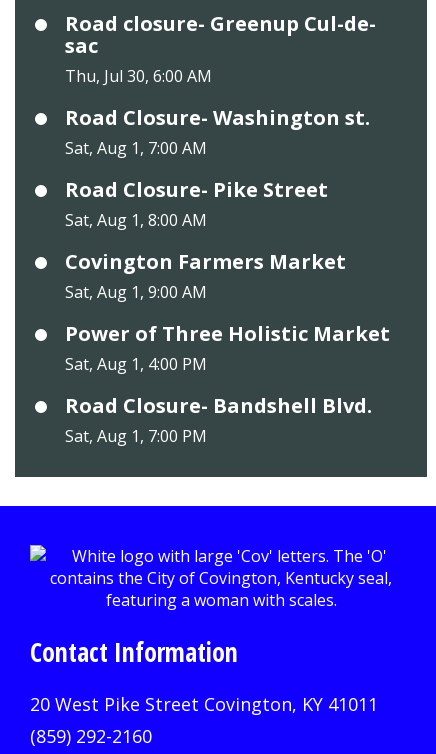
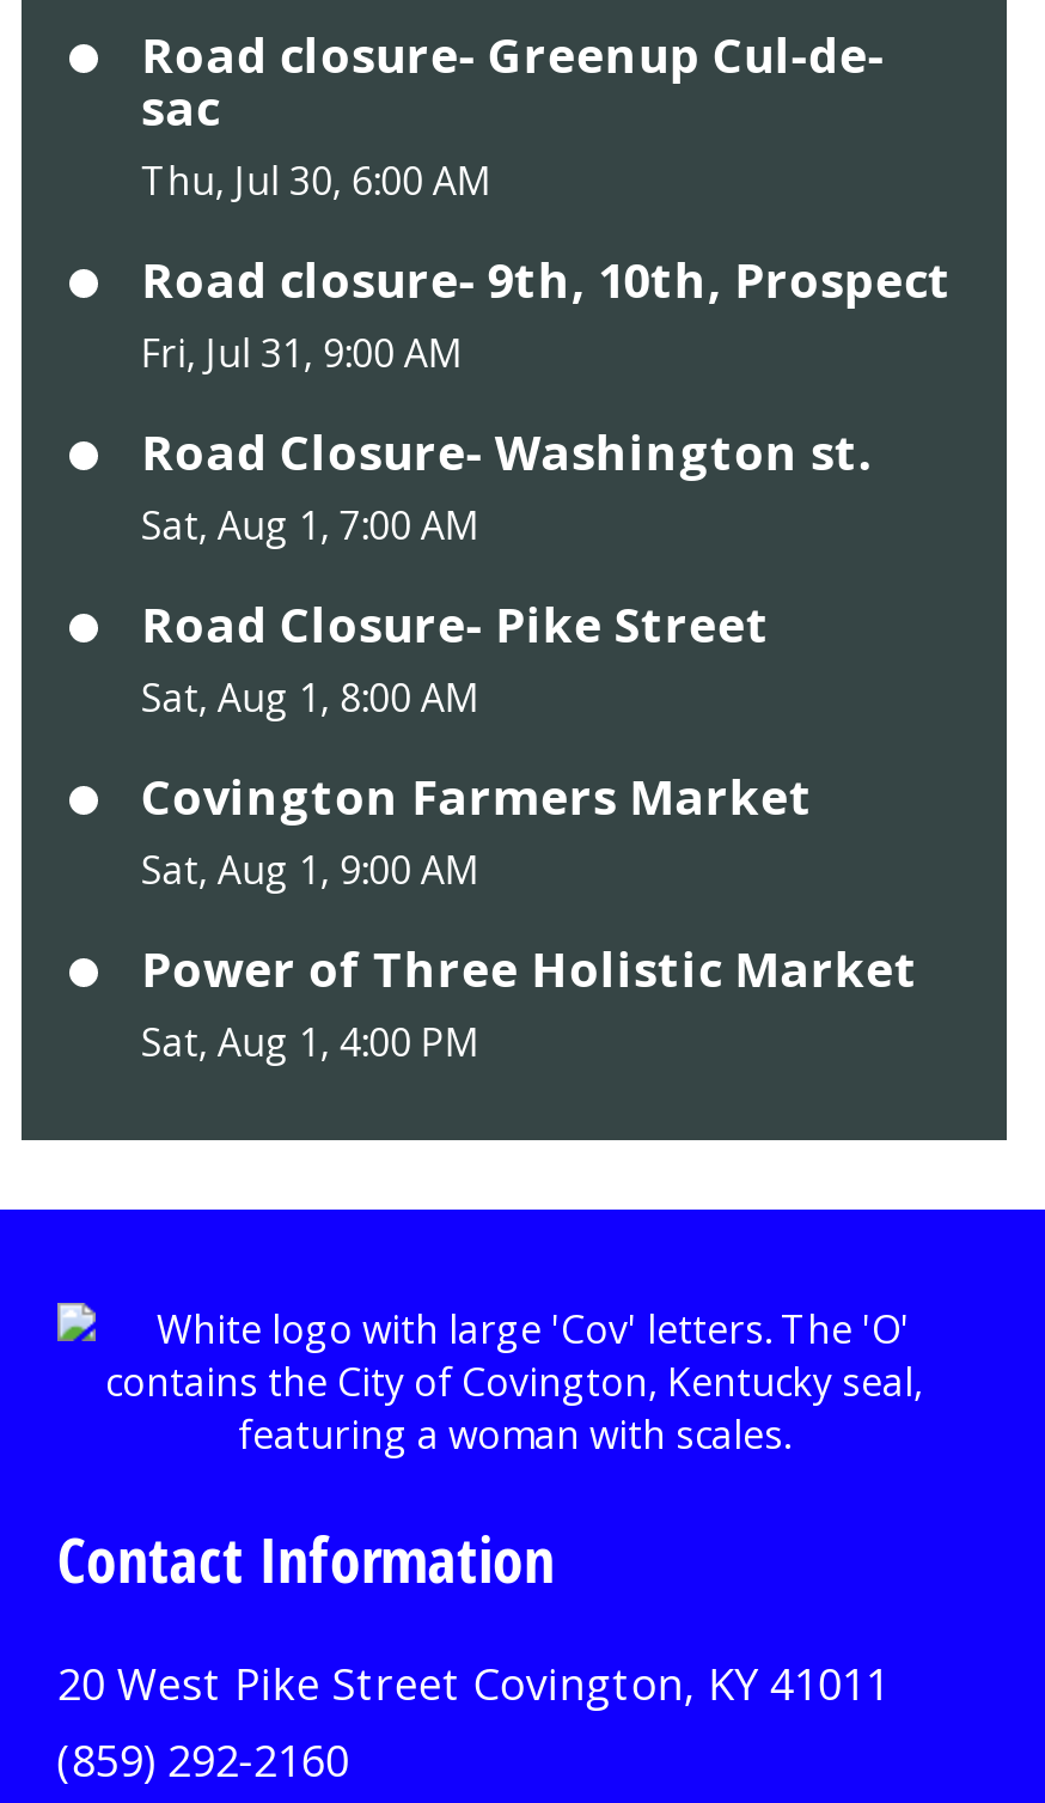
none -> [141,248,951,380] Road closure- 9th, 10th, Prospect | Fri, Jul 31, 9:00 AM
moved [65,104,390,375] -> [141,420,918,1069]: Road Closure- Washington st. | Sat, Aug 1, 7:00 AM | Road Closure- Pike Street | Sat, Aug 1, 8:00 AM | Covington Farmers Market | Sat, Aug 1, 9:00 AM | Power of Three Holistic Market | Sat, Aug 1, 4:00 PM
[65,392,372,447] Road Closure- Bandshell Blvd. | Sat, Aug 1, 7:00 PM -> none

